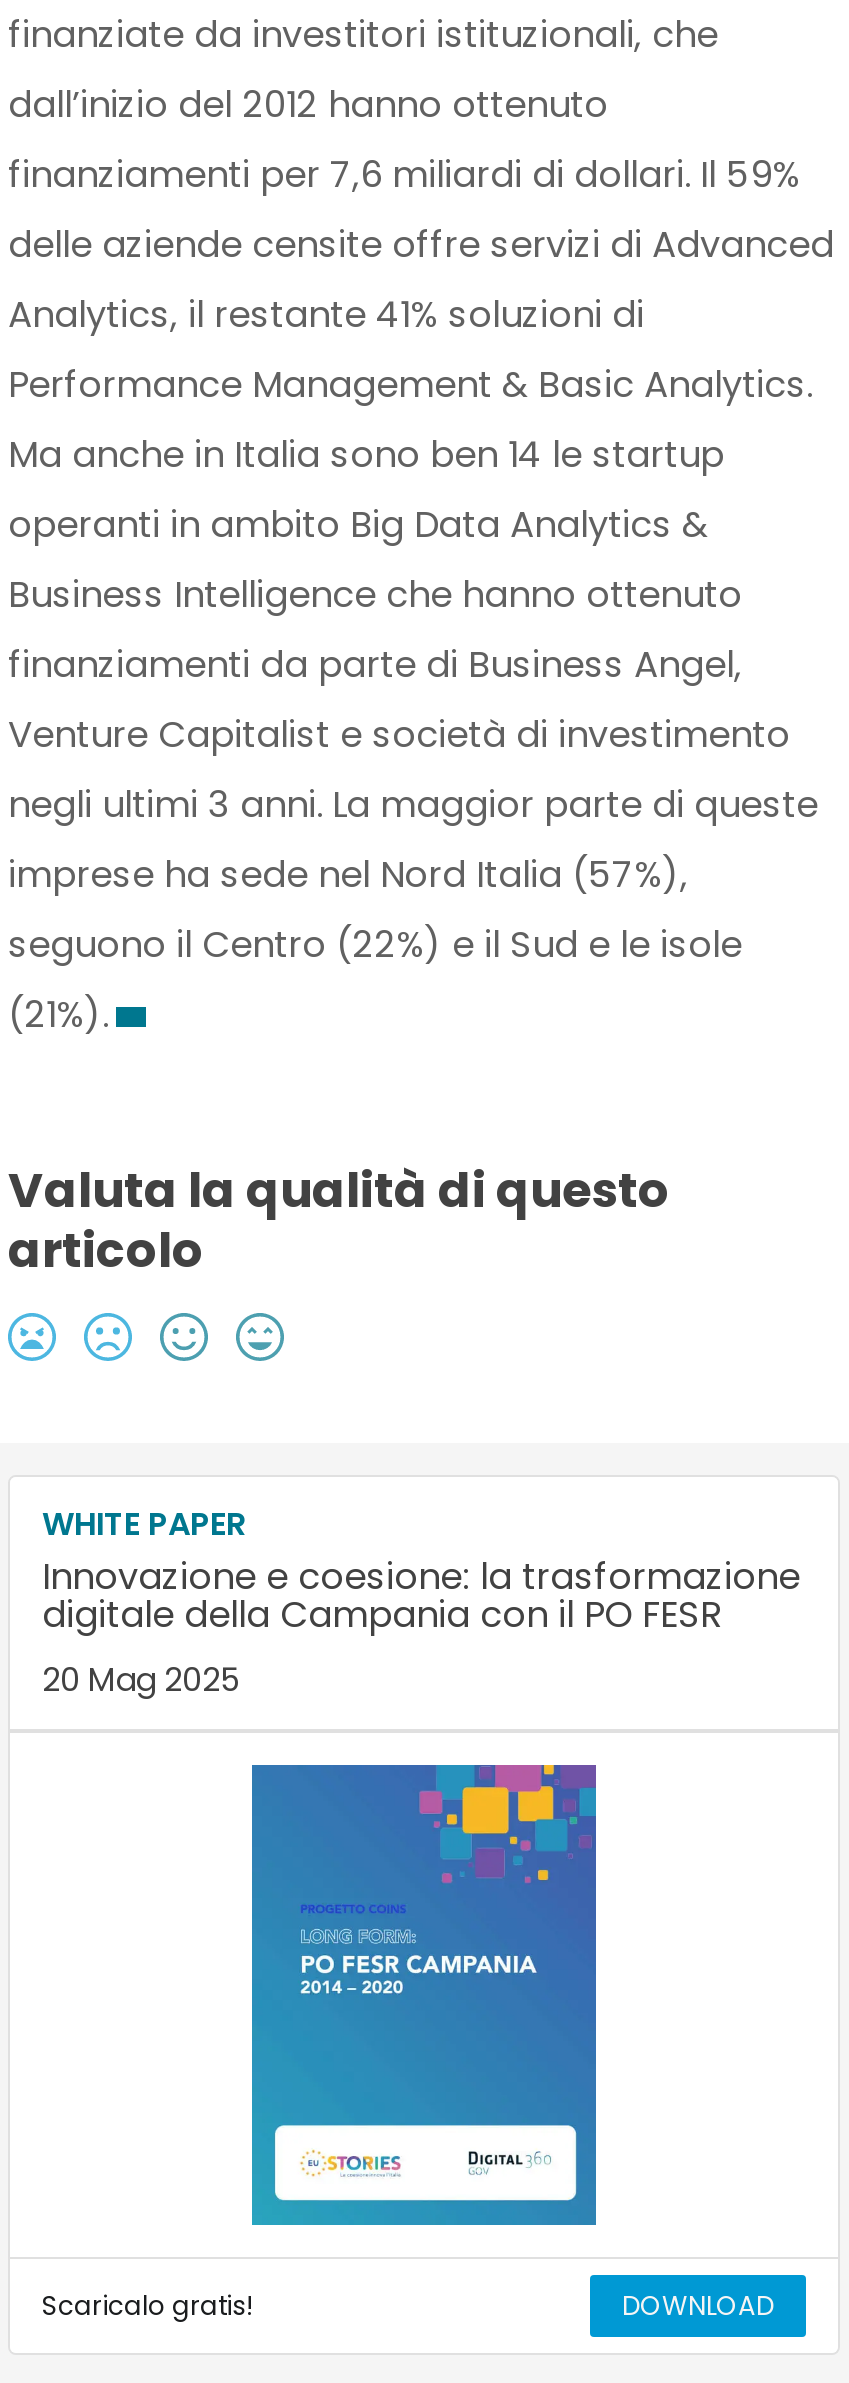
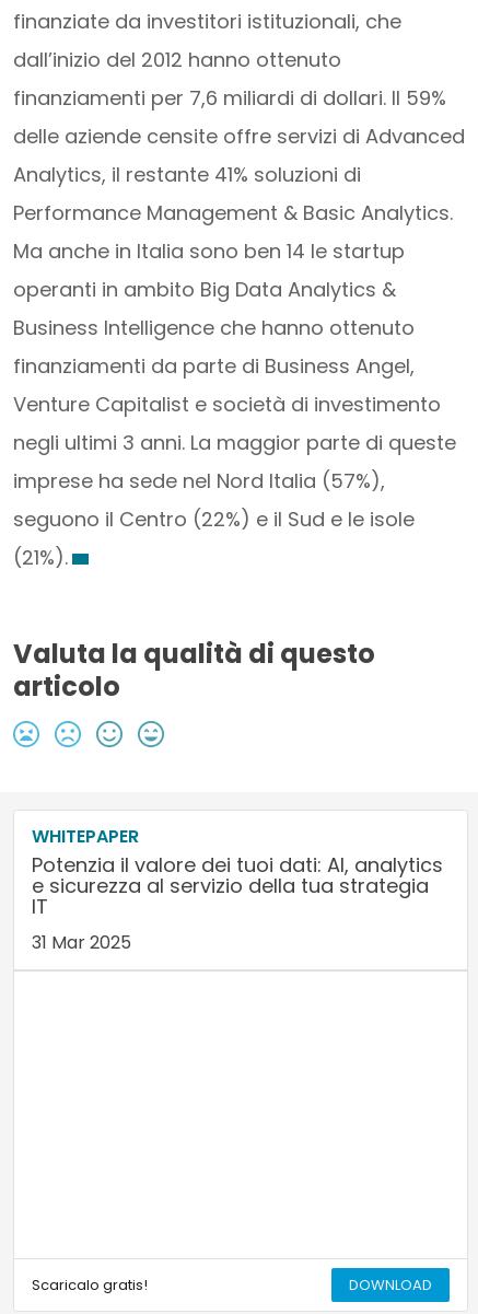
[42,1501,800,1703] WHITE PAPER | Innovazione e coesione: la trasformazione | digitale della Campania con il PO FESR | 20 Mag 2025 -> [32,824,443,955] WHITEPAPER | Potenzia il valore dei tuoi dati: AI, analytics | e sicurezza al servizio della tua strategia | IT | 31 Mar 2025
[250,1763,598,2227] [image] -> none

